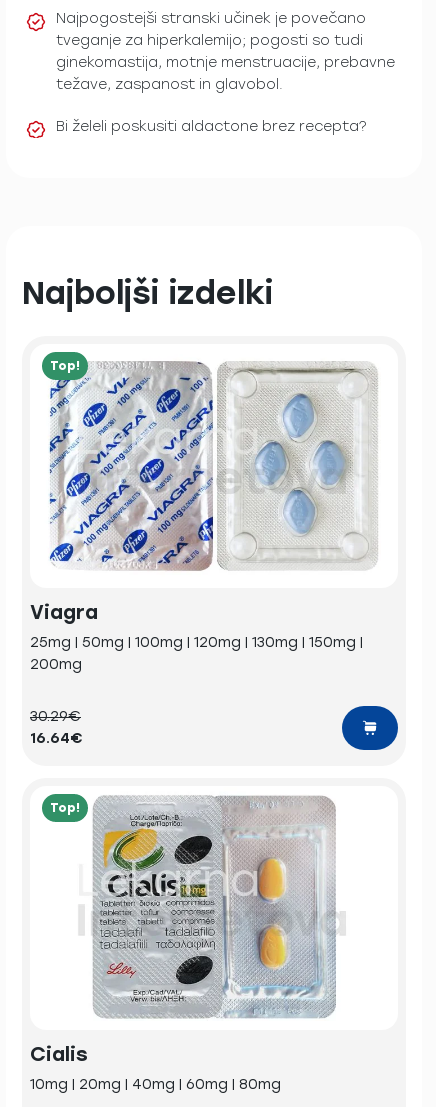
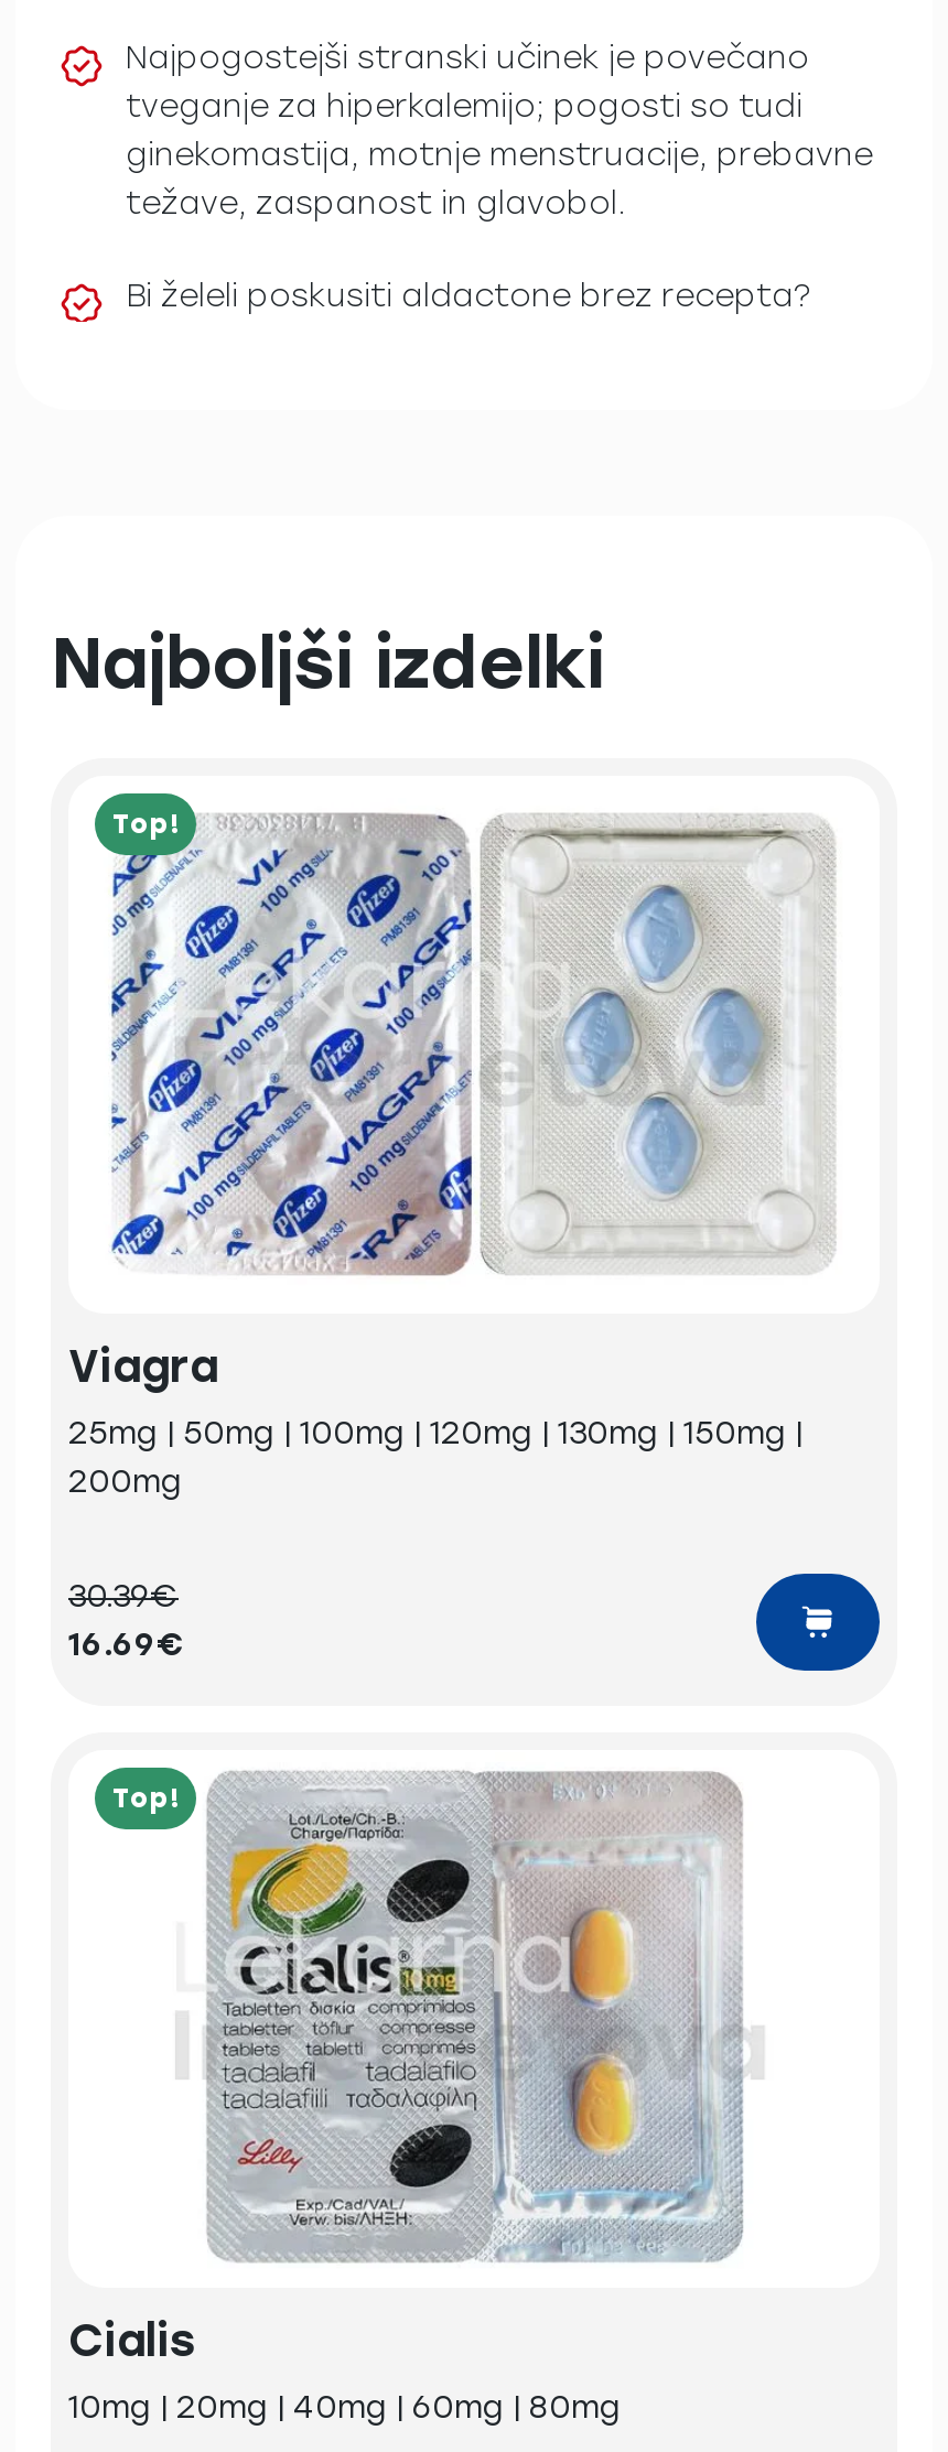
[30,708,81,725] 30.29€ -> [68,1579,179,1616] 30.39€
[30,730,83,747] 16.64€ -> [68,1627,185,1664] 16.69€

